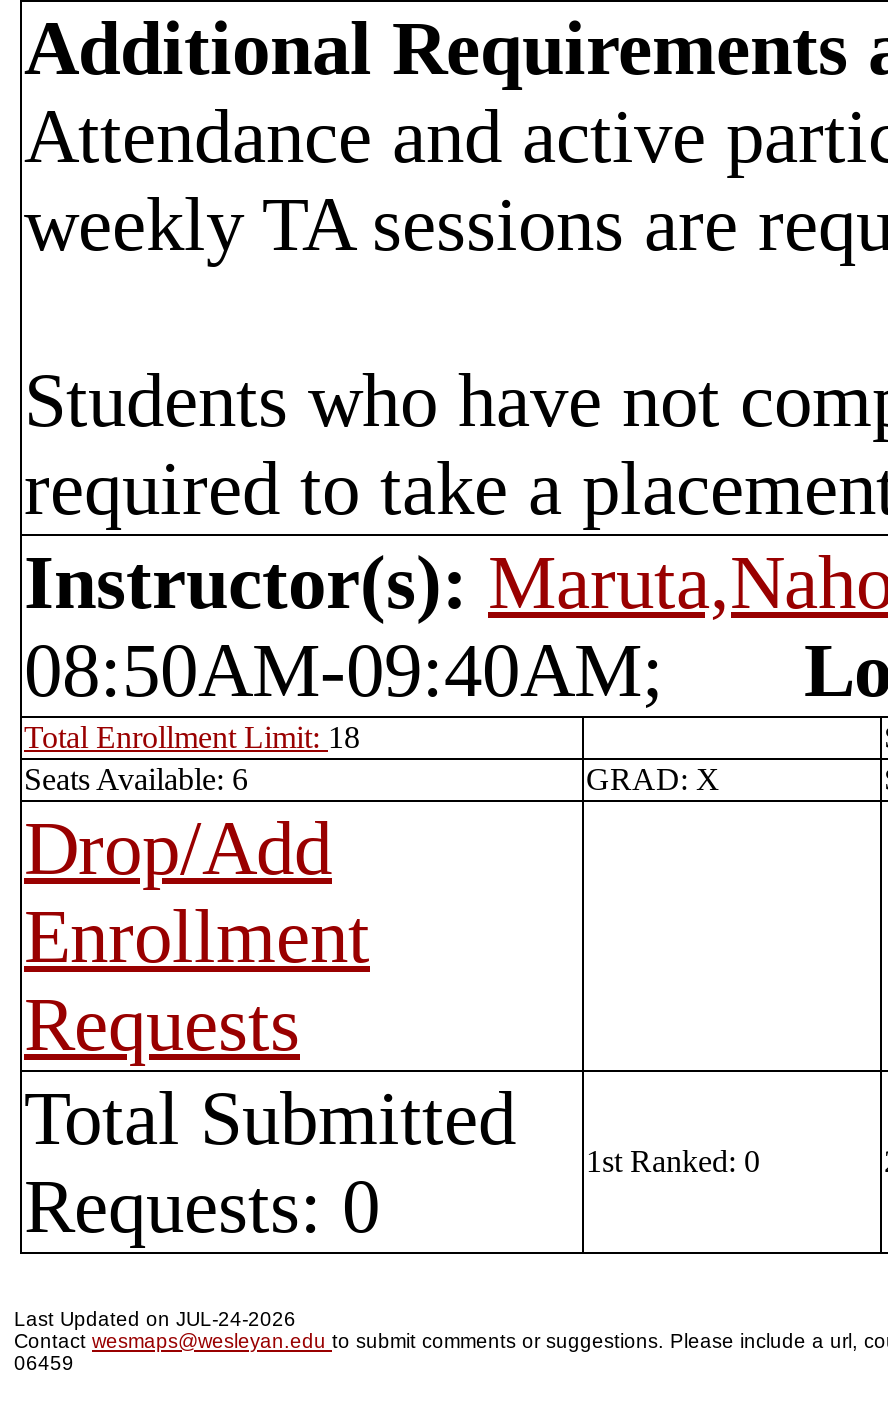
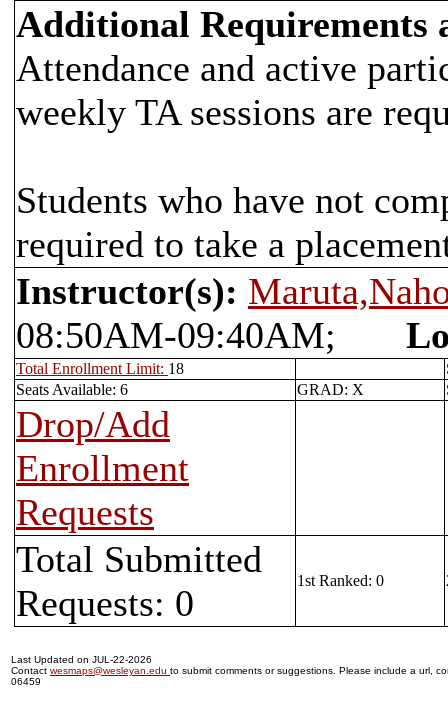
[14,1308,296,1330] Last Updated on JUL-24-2026 -> [11,654,152,665] Last Updated on JUL-22-2026

